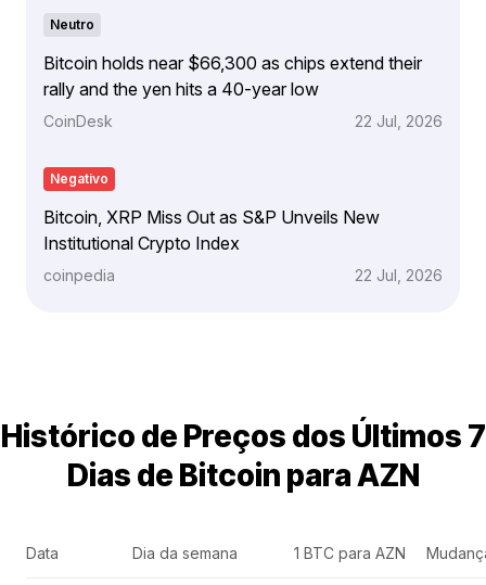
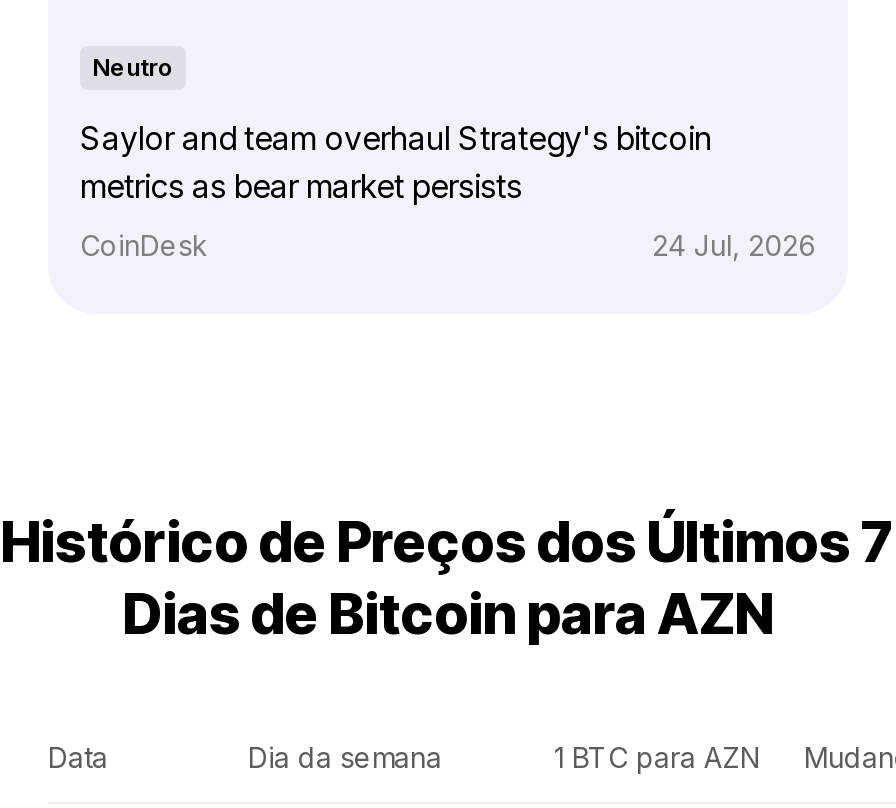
[43,52,422,100] Bitcoin holds near $66,300 as chips extend their | rally and the yen hits a 40-year low -> [80,118,712,206] Saylor and team overhaul Strategy's bitcoin | metrics as bear market persists
[43,112,443,284] 22 Jul, 2026 | Negativo | Bitcoin, XRP Miss Out as S&P Unveils New | Institutional Crypto Index | coinpedia | 22 Jul, 2026 -> [652,228,816,262] 24 Jul, 2026

